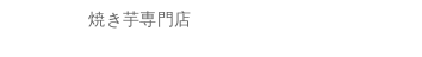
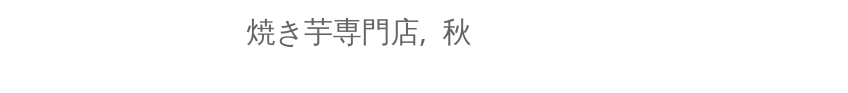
none -> [442,11,471,49] 秋

